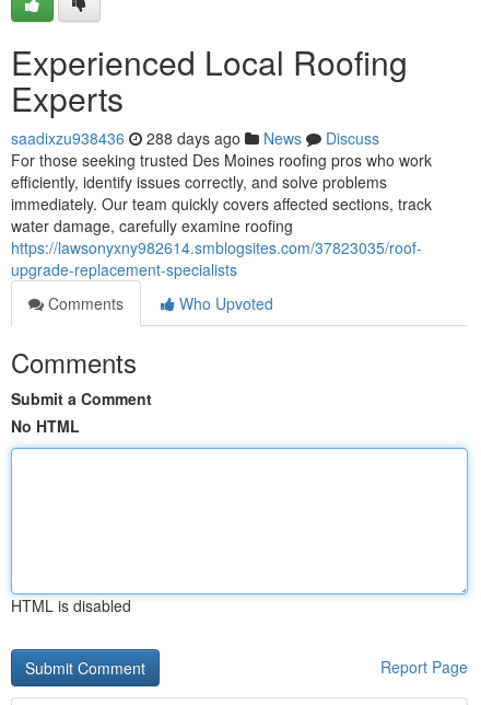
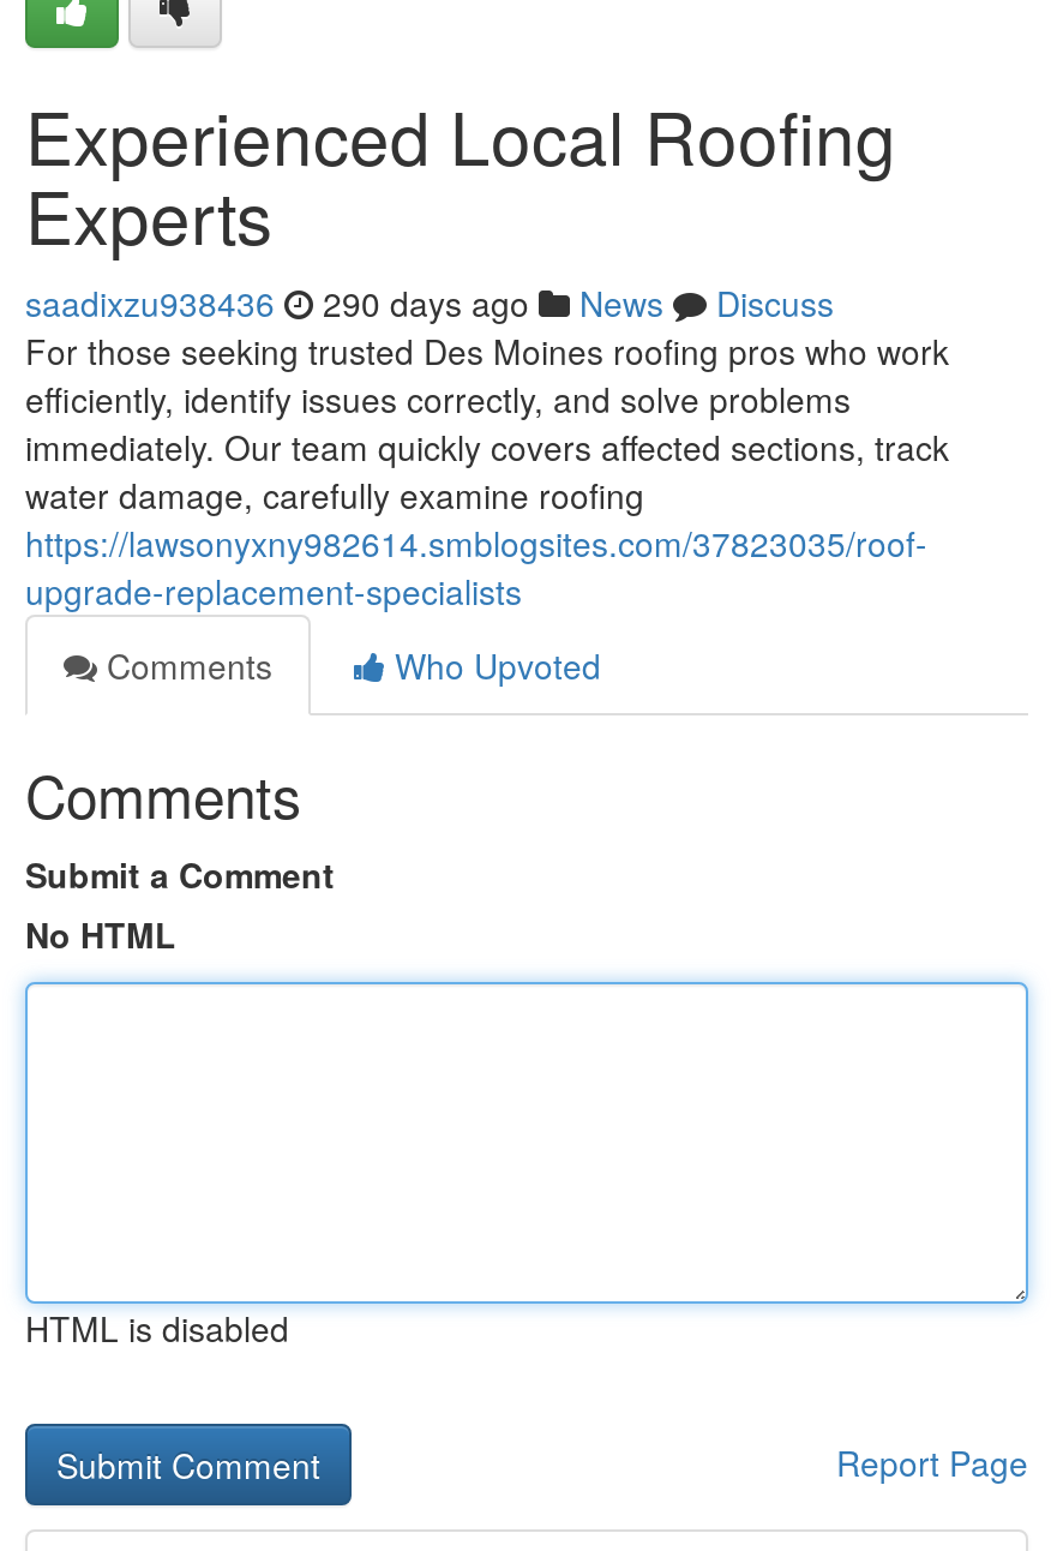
[11,127,379,149] saadixzu938436 288 days ago News Discuss -> [25,279,834,327] saadixzu938436 290 days ago News Discuss

